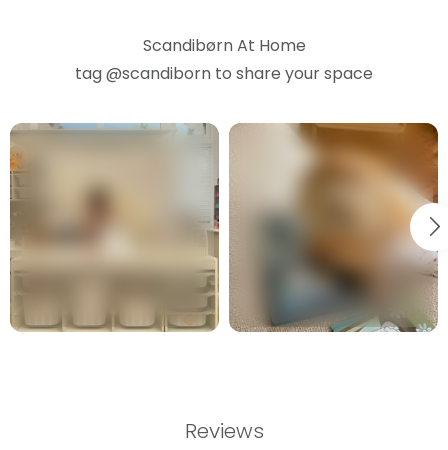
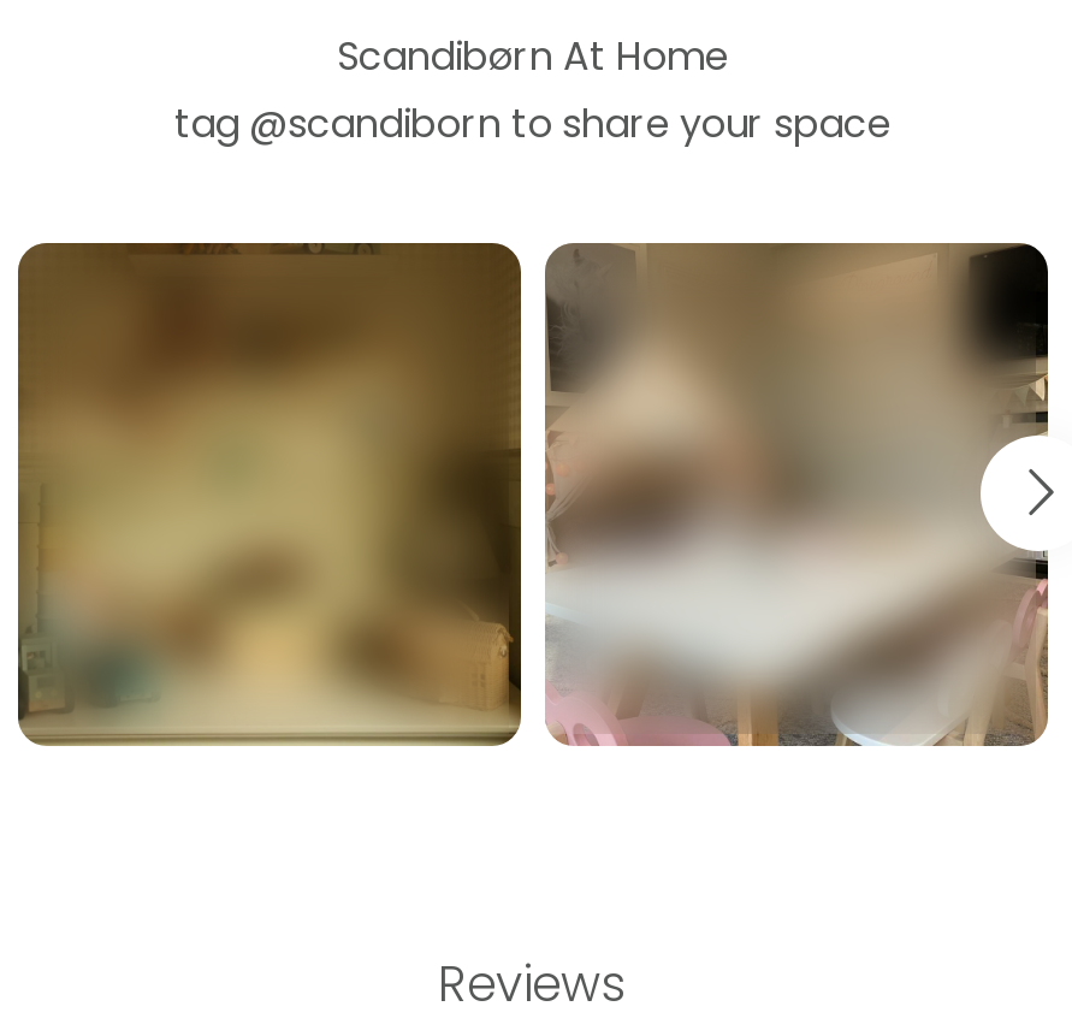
[9,122,220,332] [image] -> [16,241,521,746] [image]
[229,123,439,333] [image] -> [545,243,1050,746] [image]

